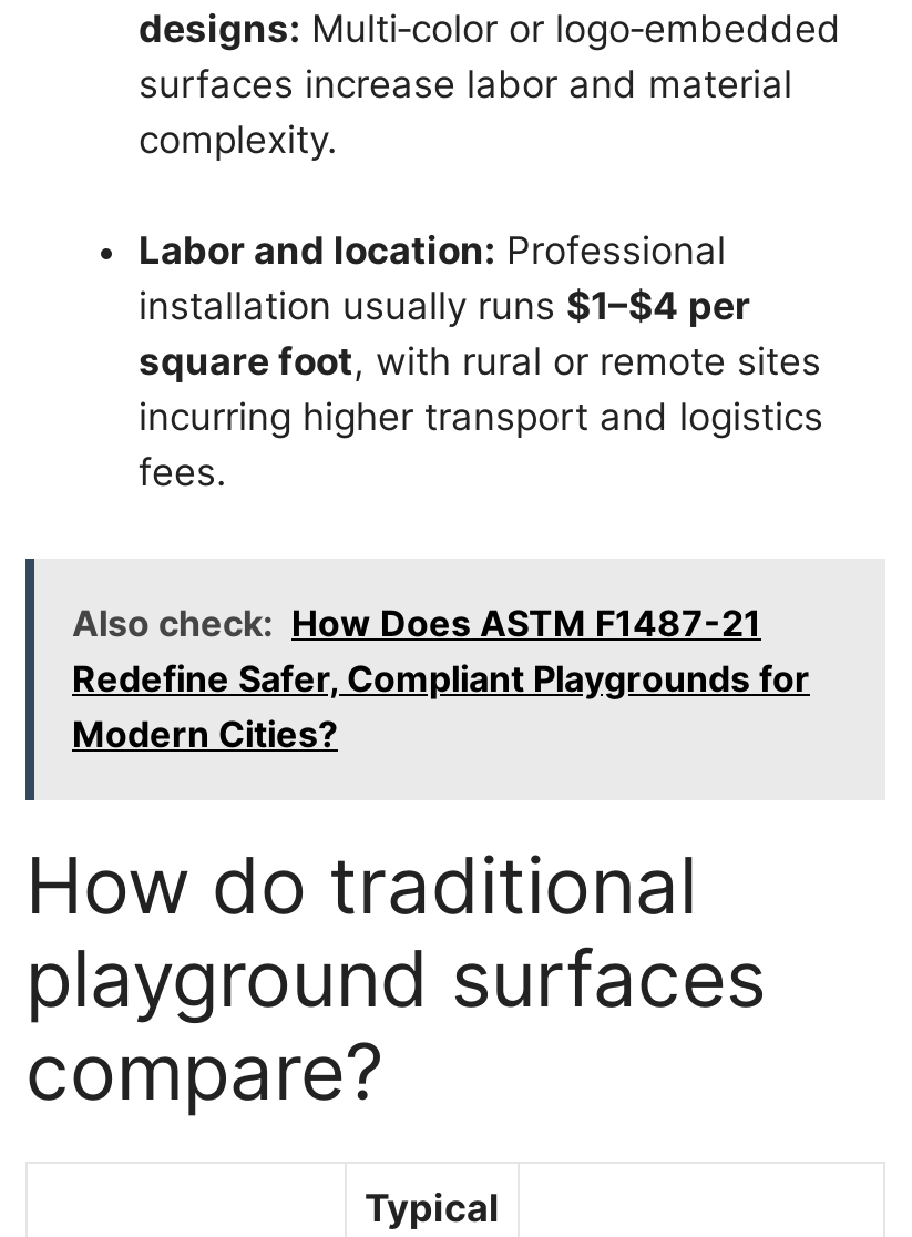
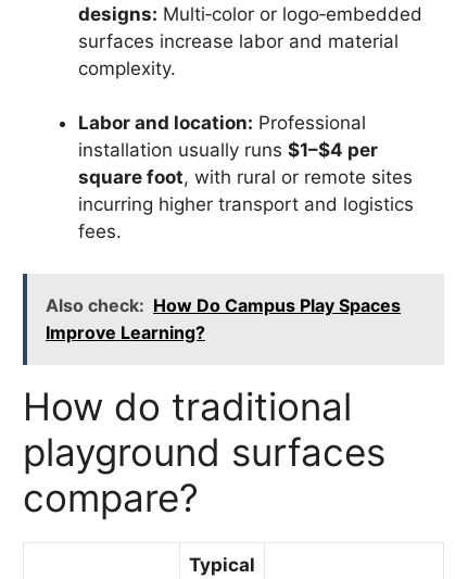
[72,600,810,755] Also check: How Does ASTM F1487-21 | Redefine Safer, Compliant Playgrounds for | Modern Cities? -> [46,294,401,343] Also check: How Do Campus Play Spaces | Improve Learning?

